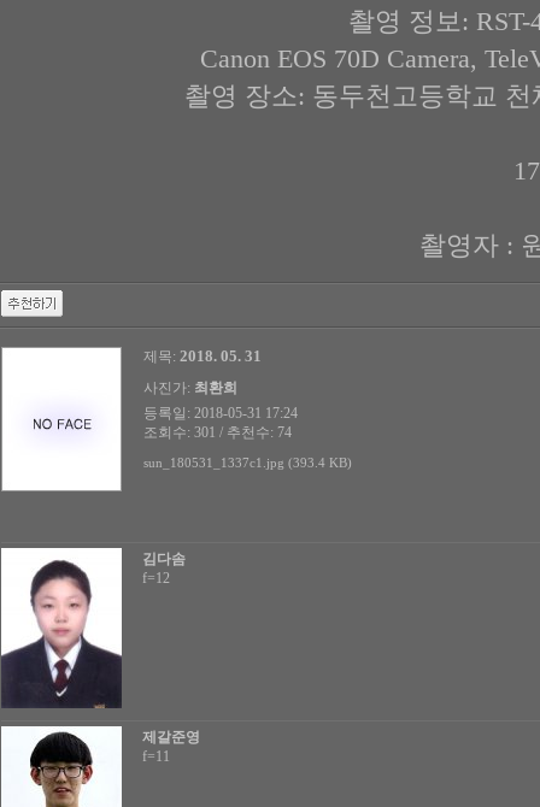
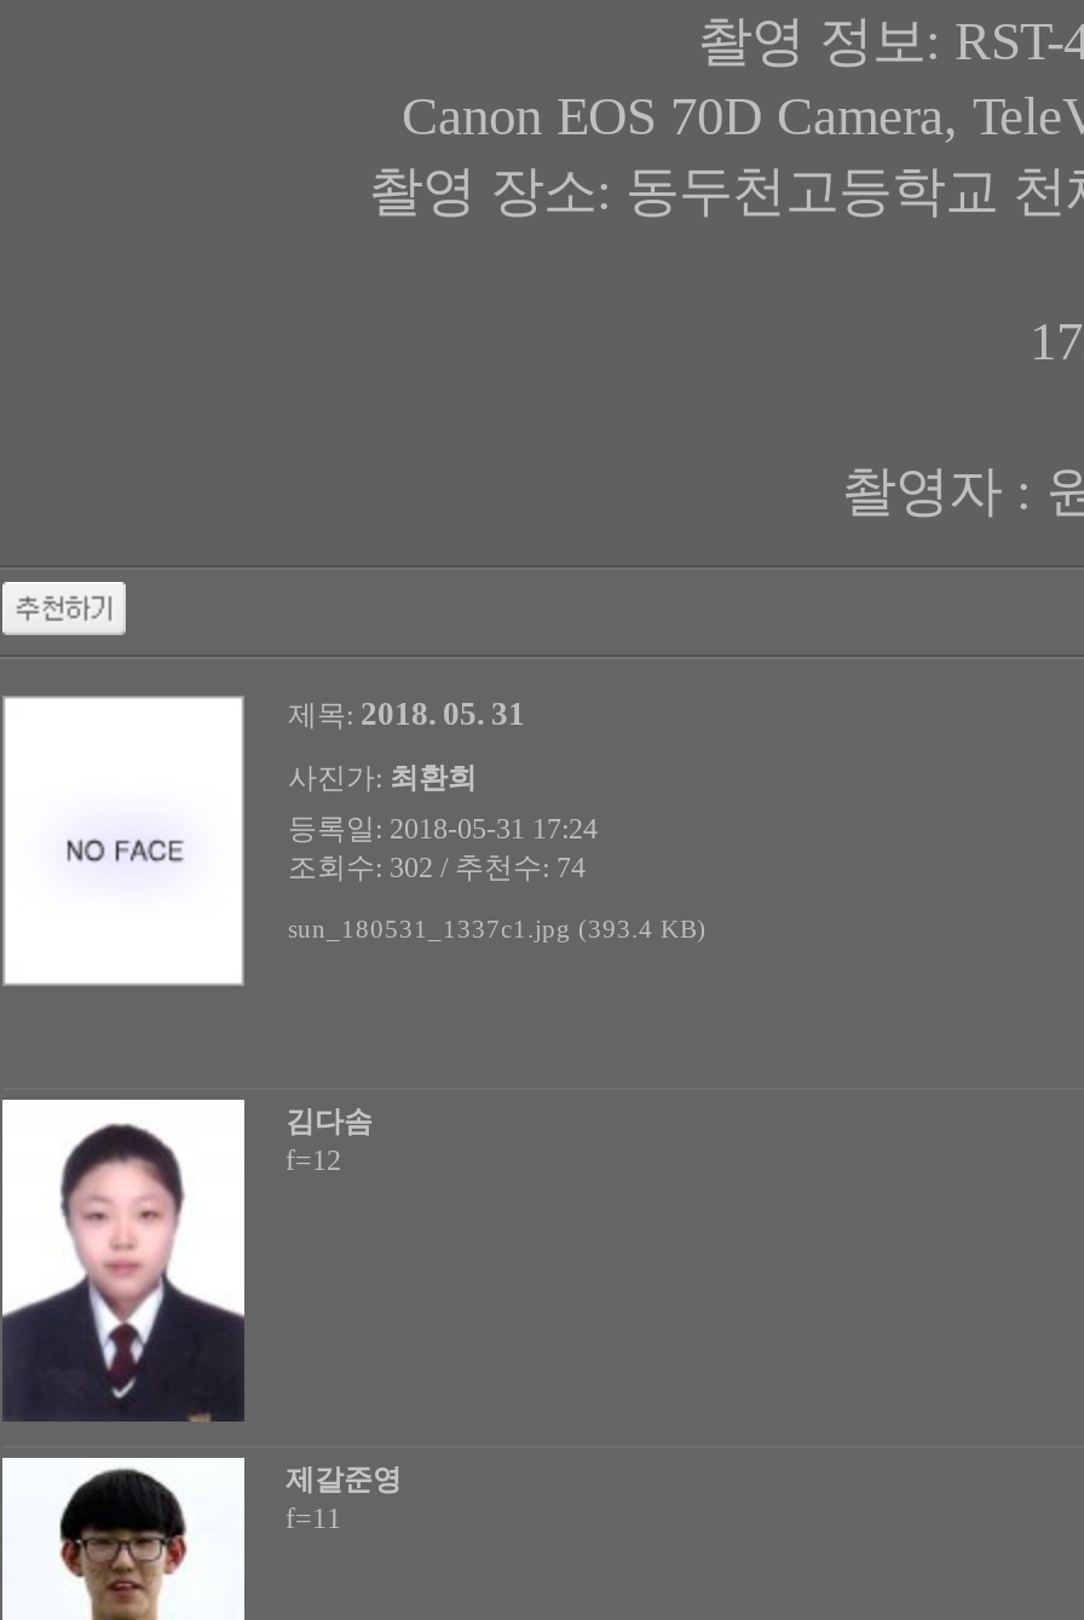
[143,424,292,441] 조회수: 301 / 추천수: 74 -> [288,851,586,884] 조회수: 302 / 추천수: 74

